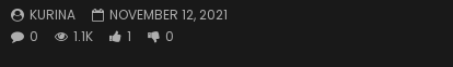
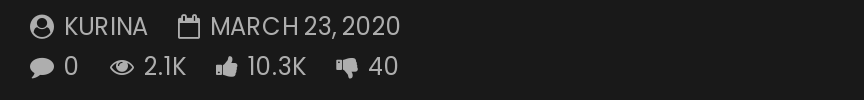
[30,5,228,23] KURINA NOVEMBER 12, 2021 -> [64,8,402,42] KURINA MARCH 23, 2020
[73,27,174,45] 1.1K | 1 | 0 -> [144,48,400,82] 2.1K | 10.3K | 40

